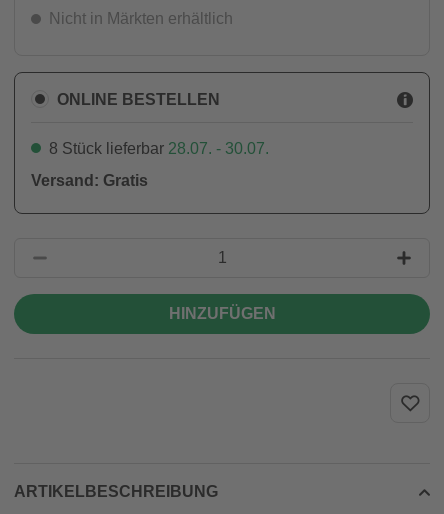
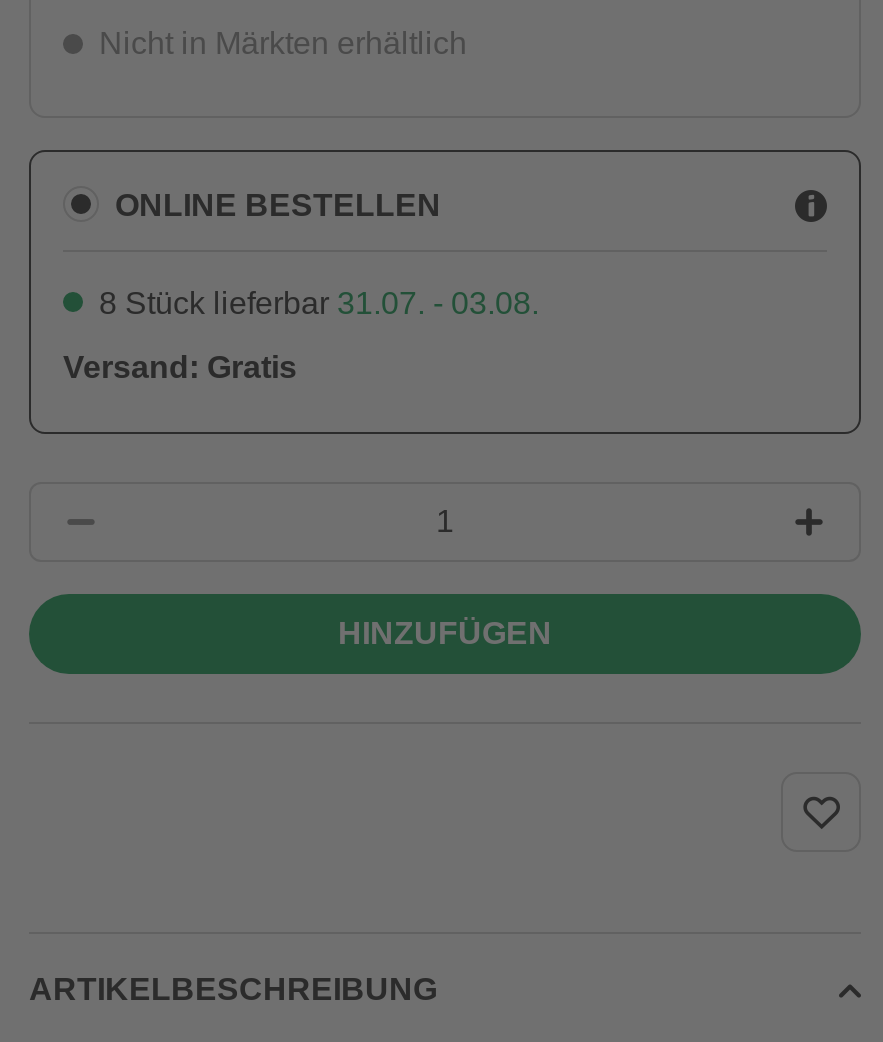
[49,140,269,157] 8 Stück lieferbar 28.07. - 30.07. -> [99,286,539,320] 8 Stück lieferbar 31.07. - 03.08.

